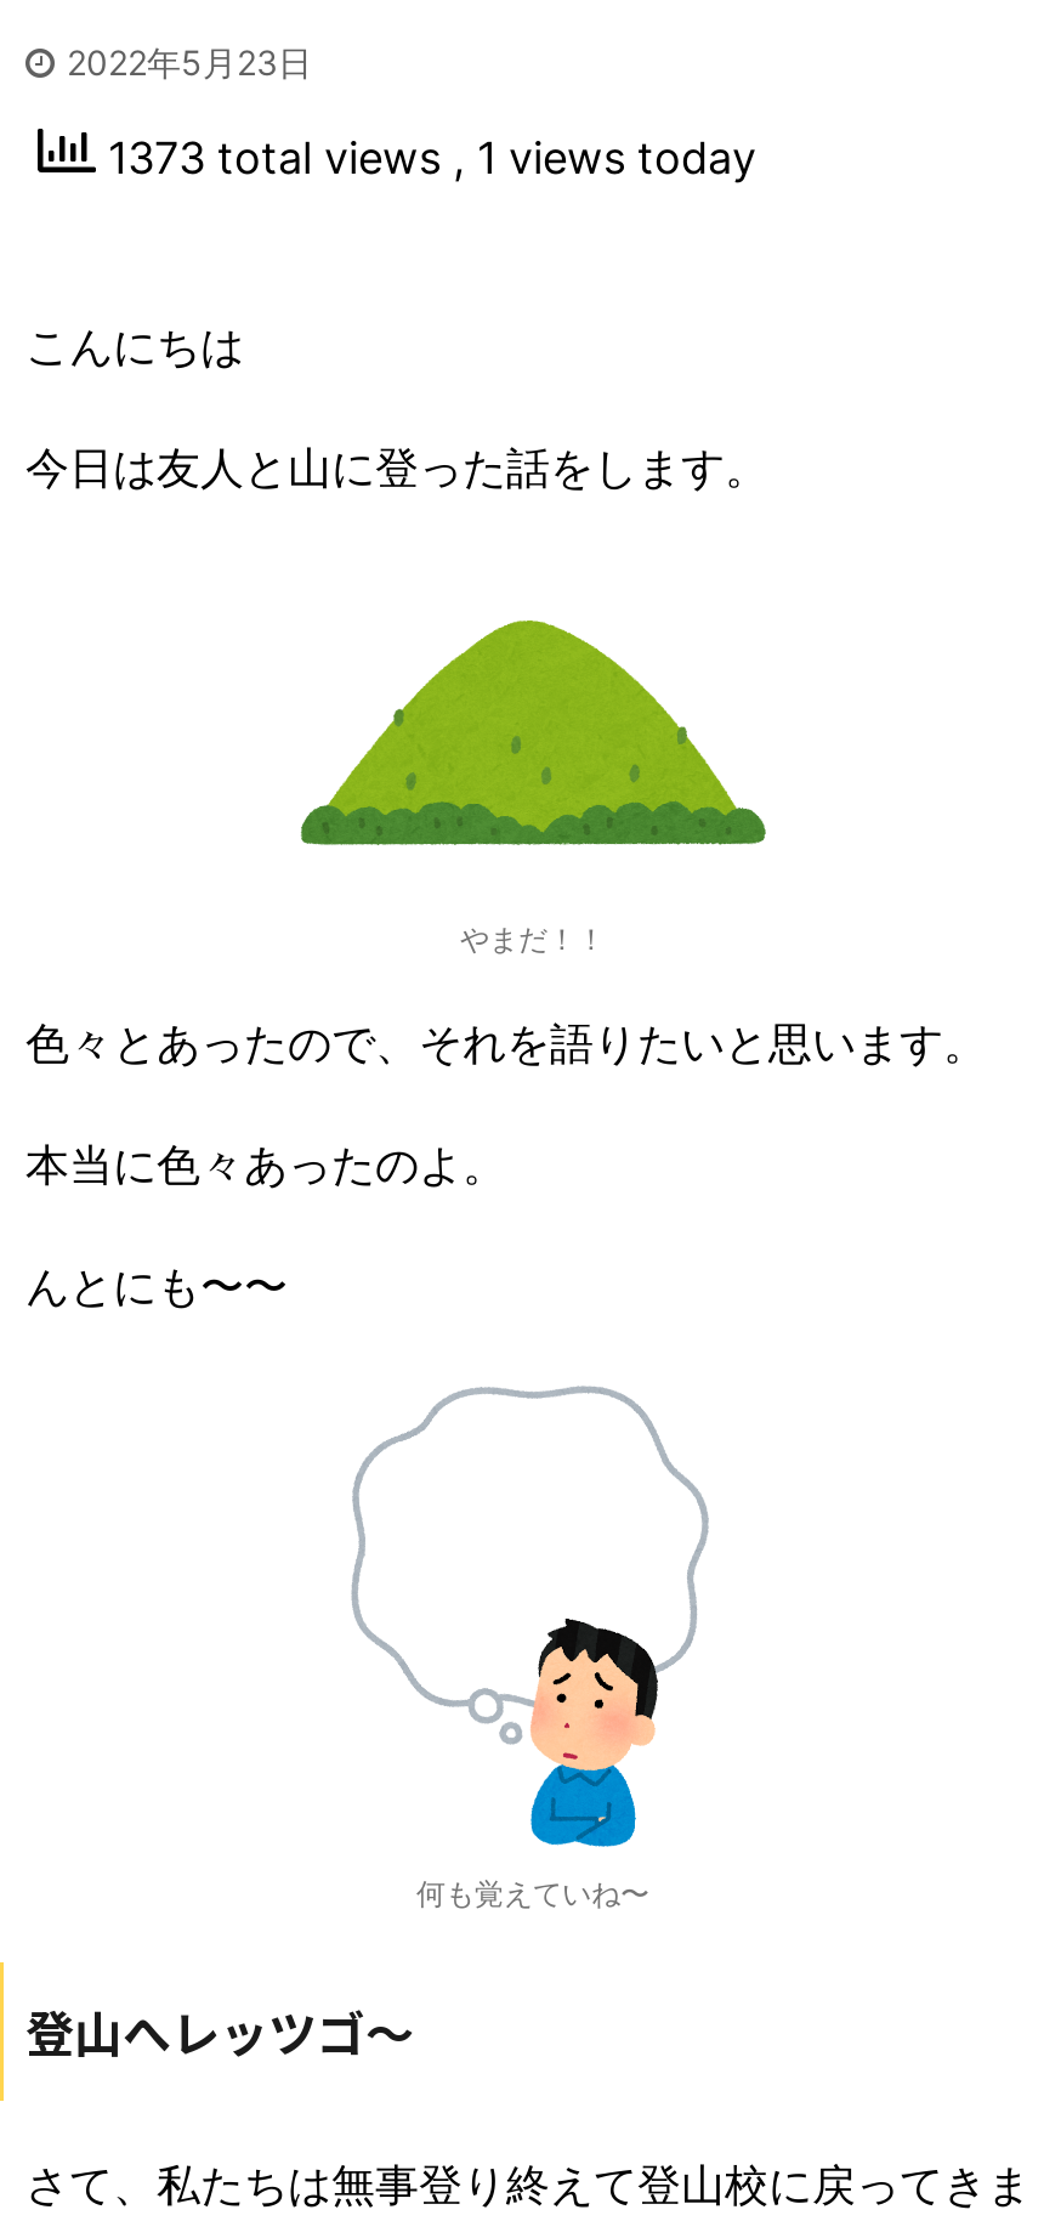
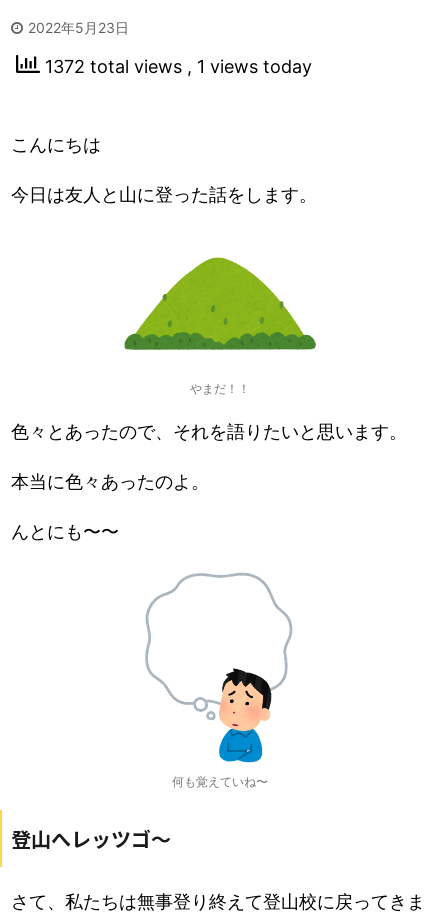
[96,132,756,183] 1373 total views, 1 views today -> [40,56,312,77] 1372 total views, 1 views today

